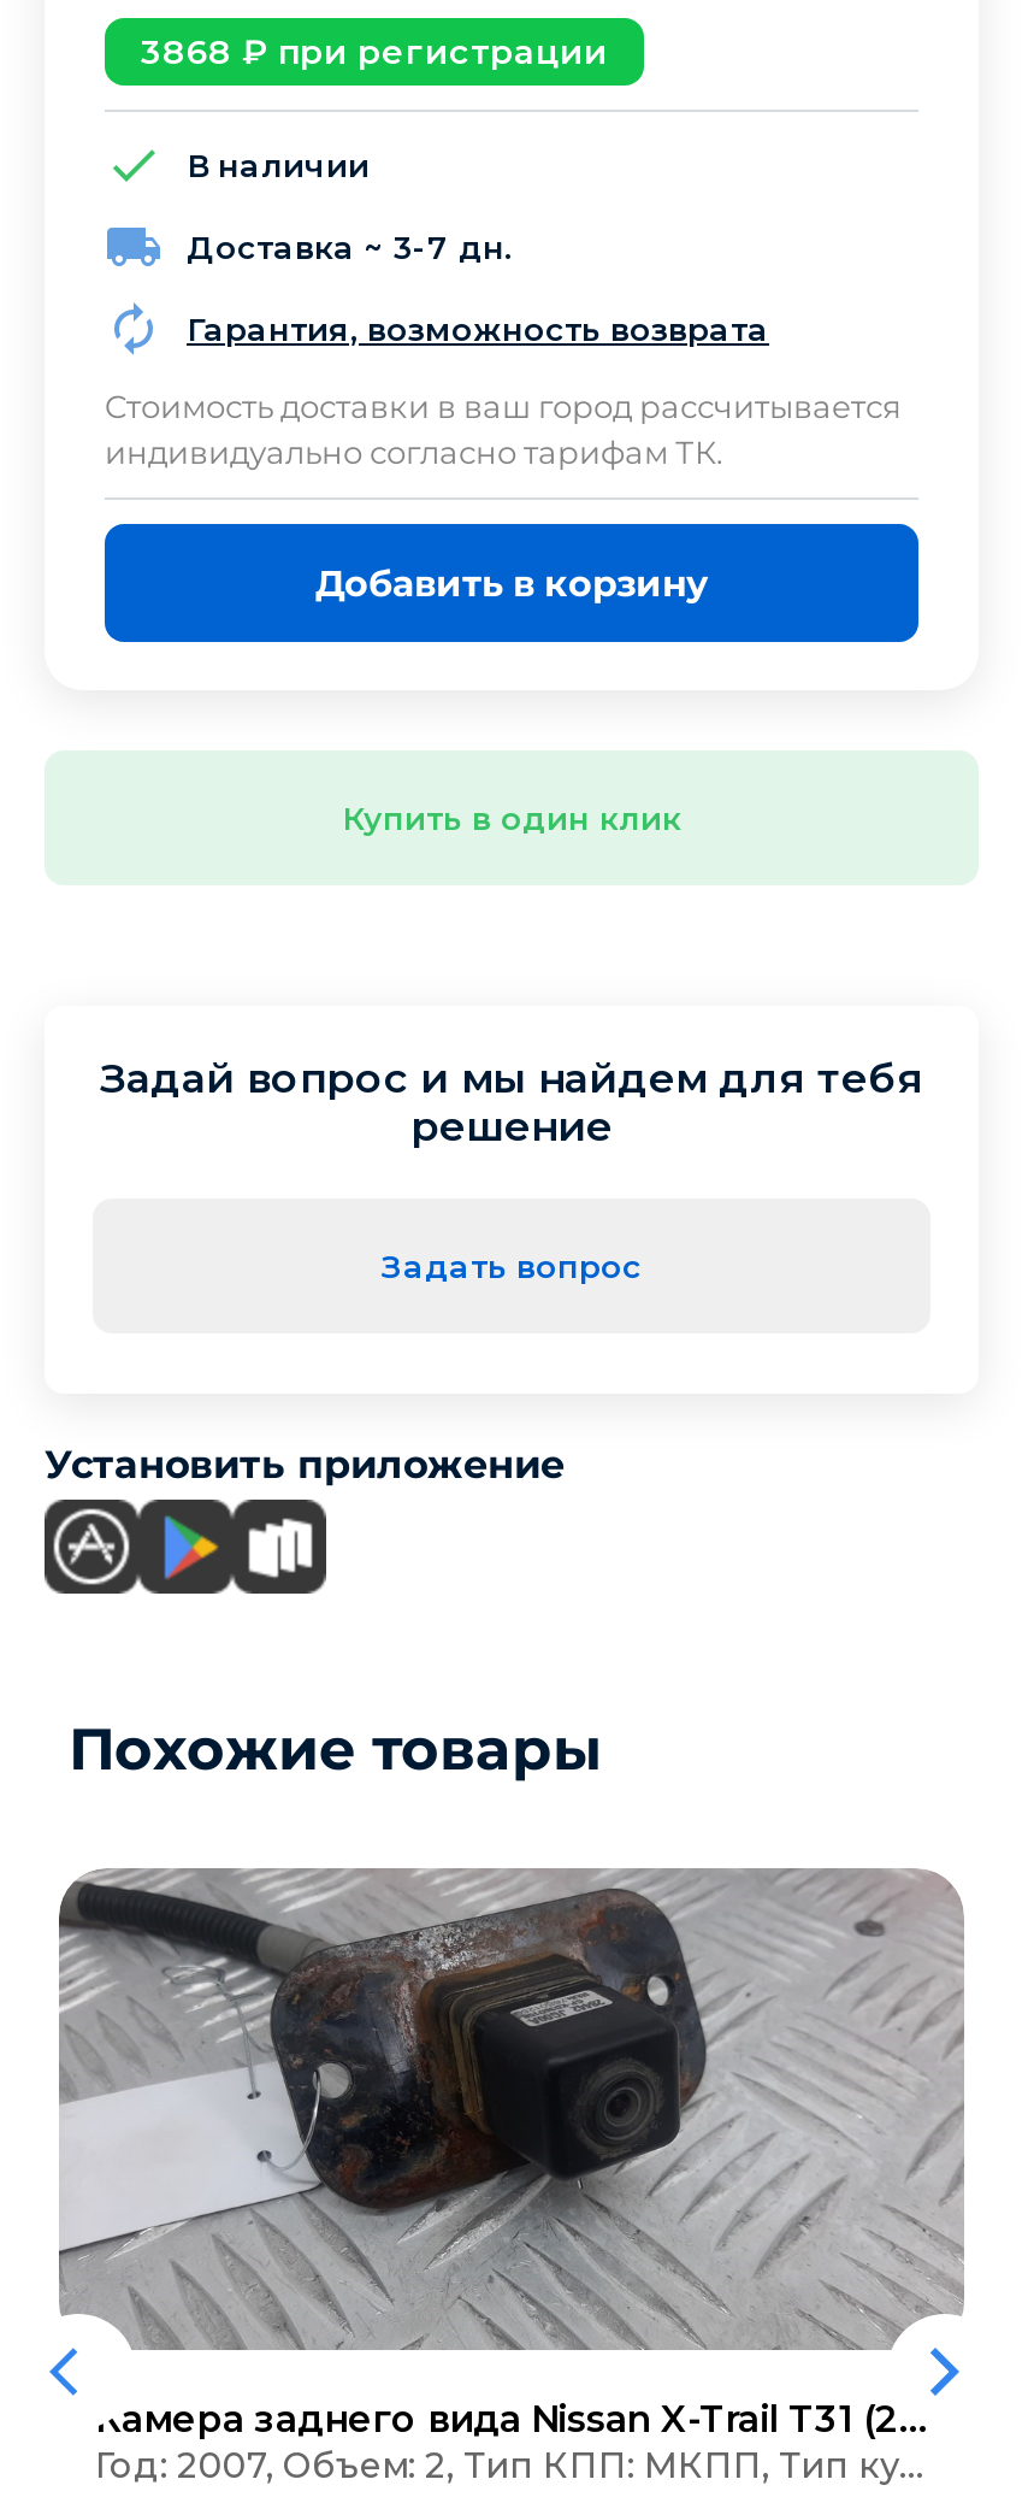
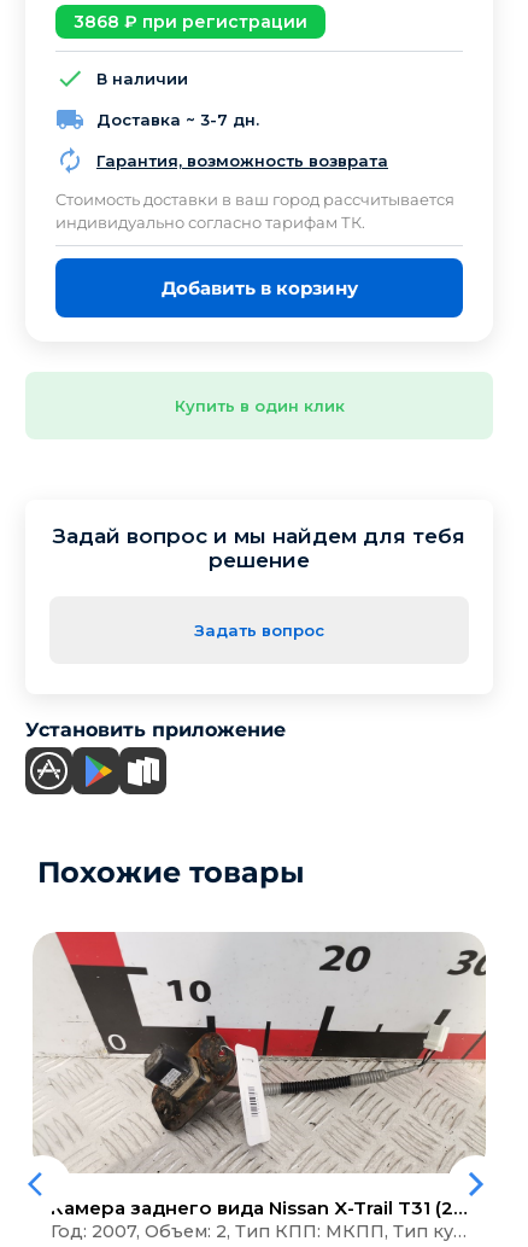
[57,1868,964,2350] [image] -> [33,931,486,1172] [image]

